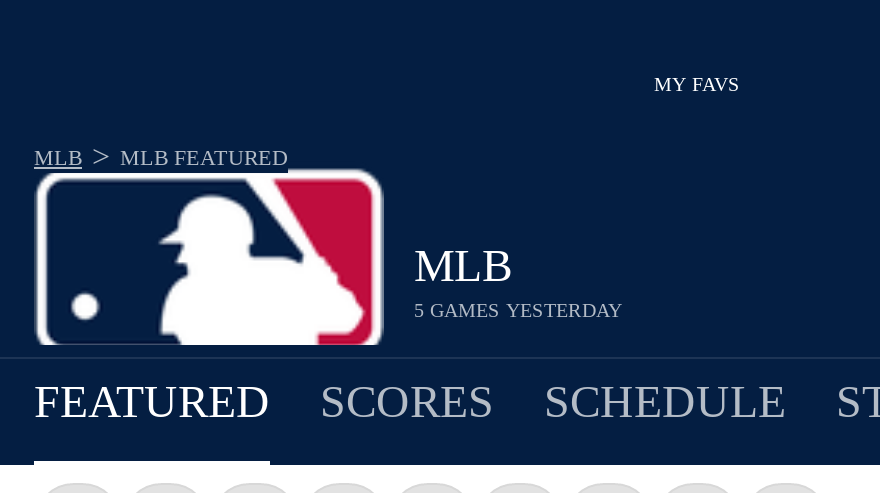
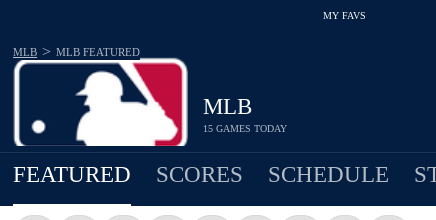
[414,298,622,320] 5 GAMES YESTERDAY -> [203,122,287,133] 15 GAMES TODAY

